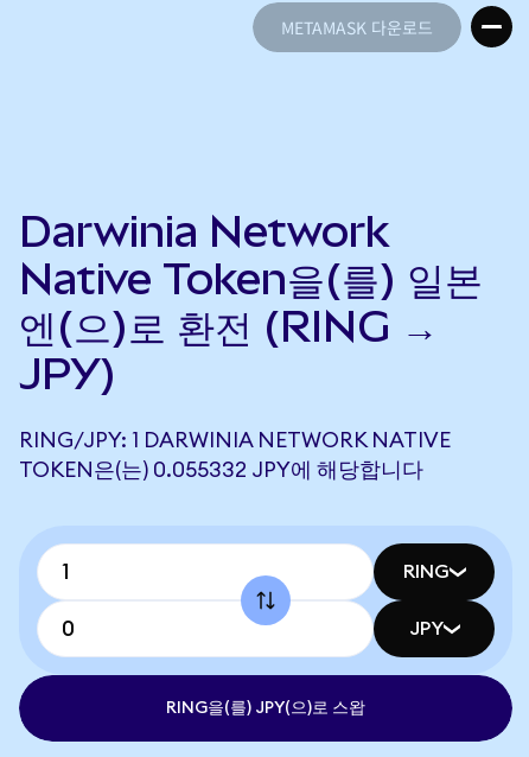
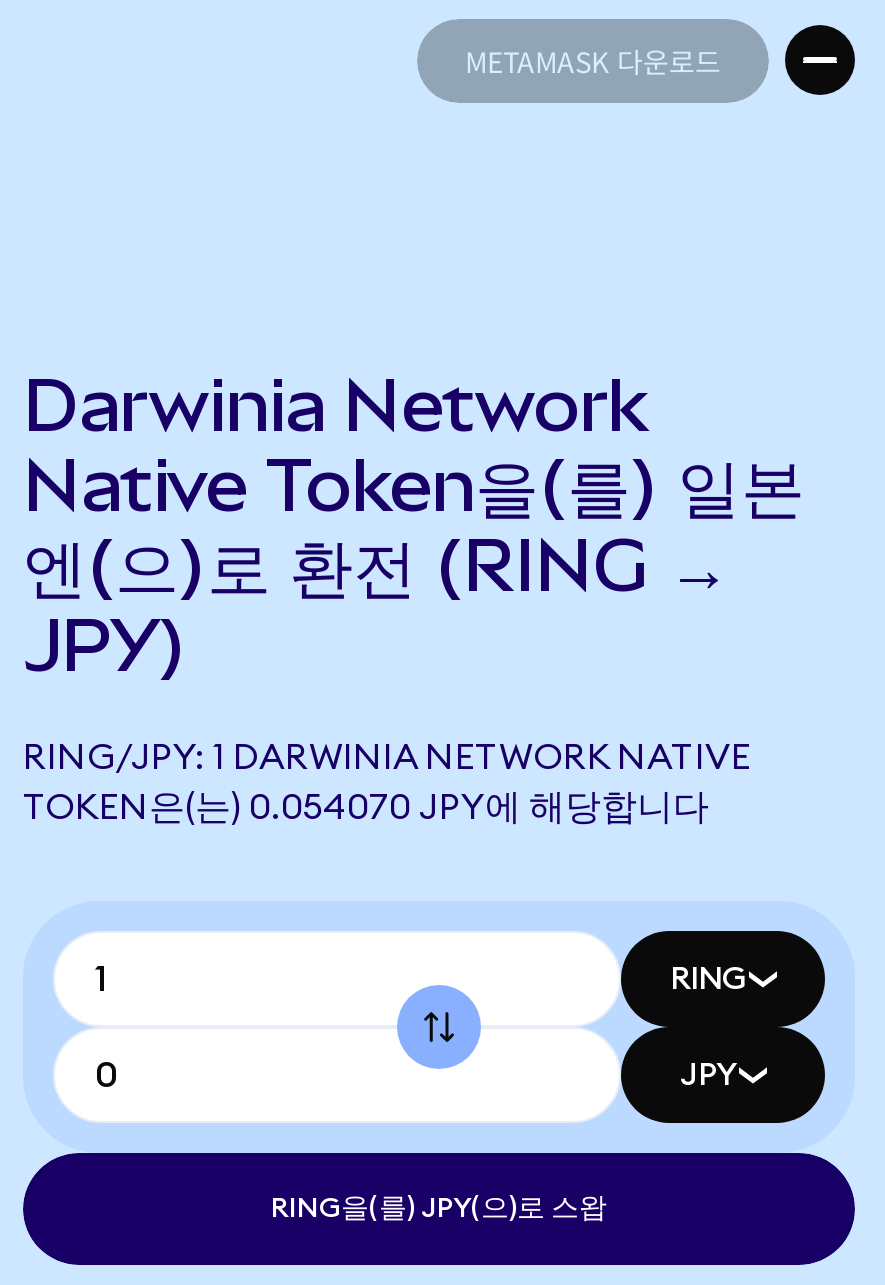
[19,459,423,481] TOKEN은(는) 0.055332 JPY에 해당합니다 -> [23,789,709,825] TOKEN은(는) 0.054070 JPY에 해당합니다

